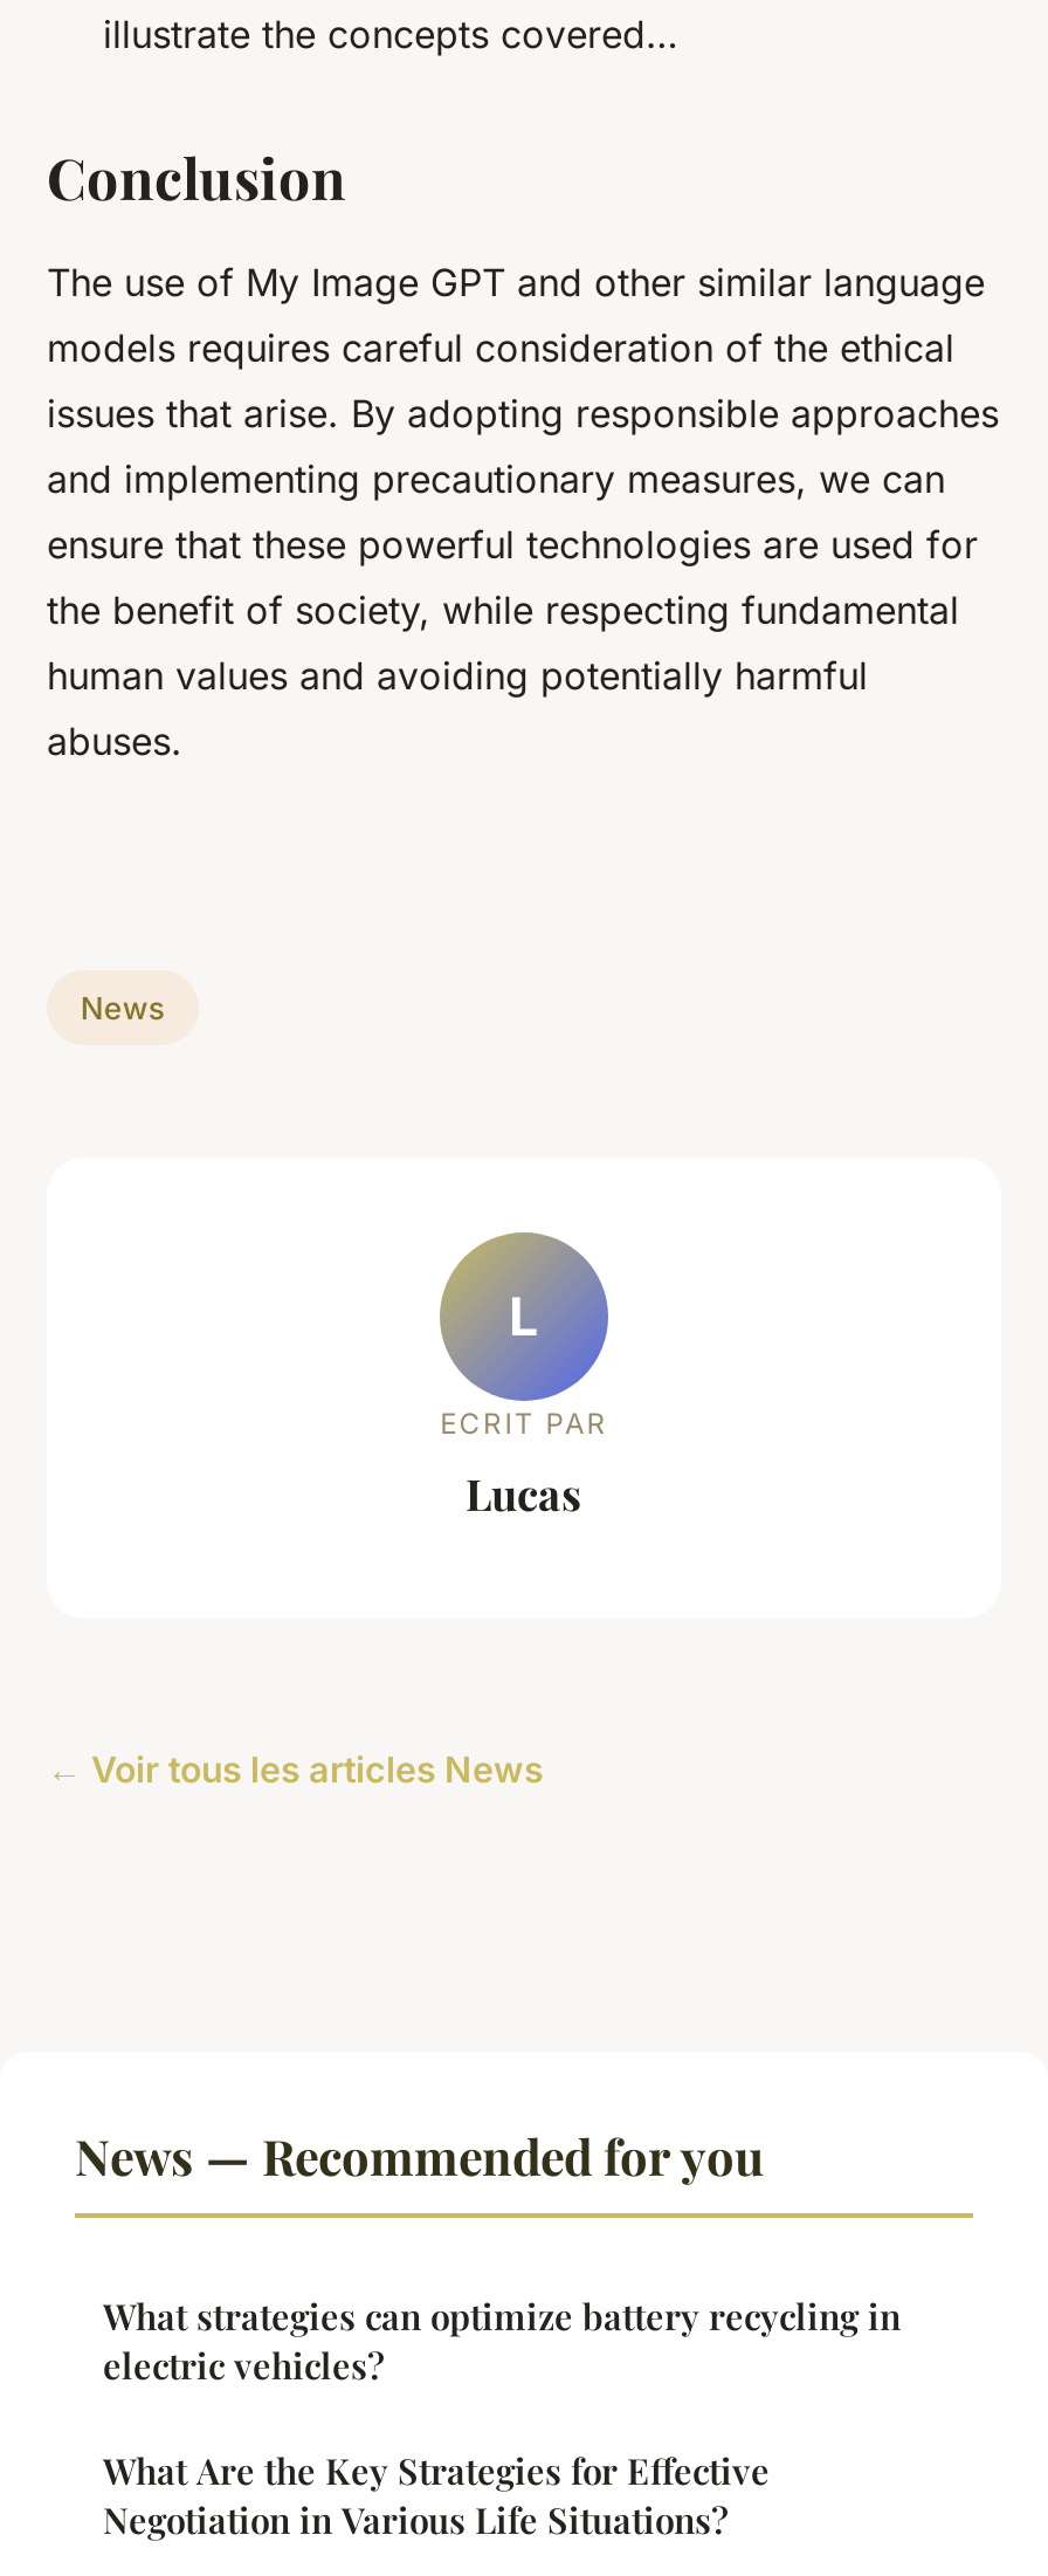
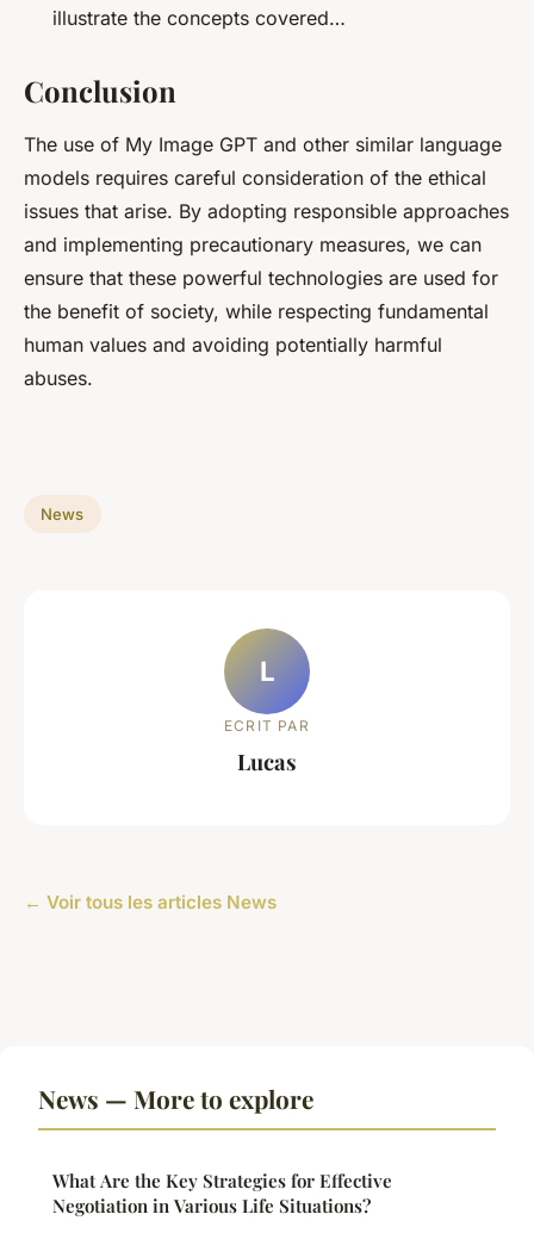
[75,2122,901,2389] News — Recommended for you | What strategies can optimize battery recycling in | electric vehicles? -> [38,1082,313,1115] News — More to explore

